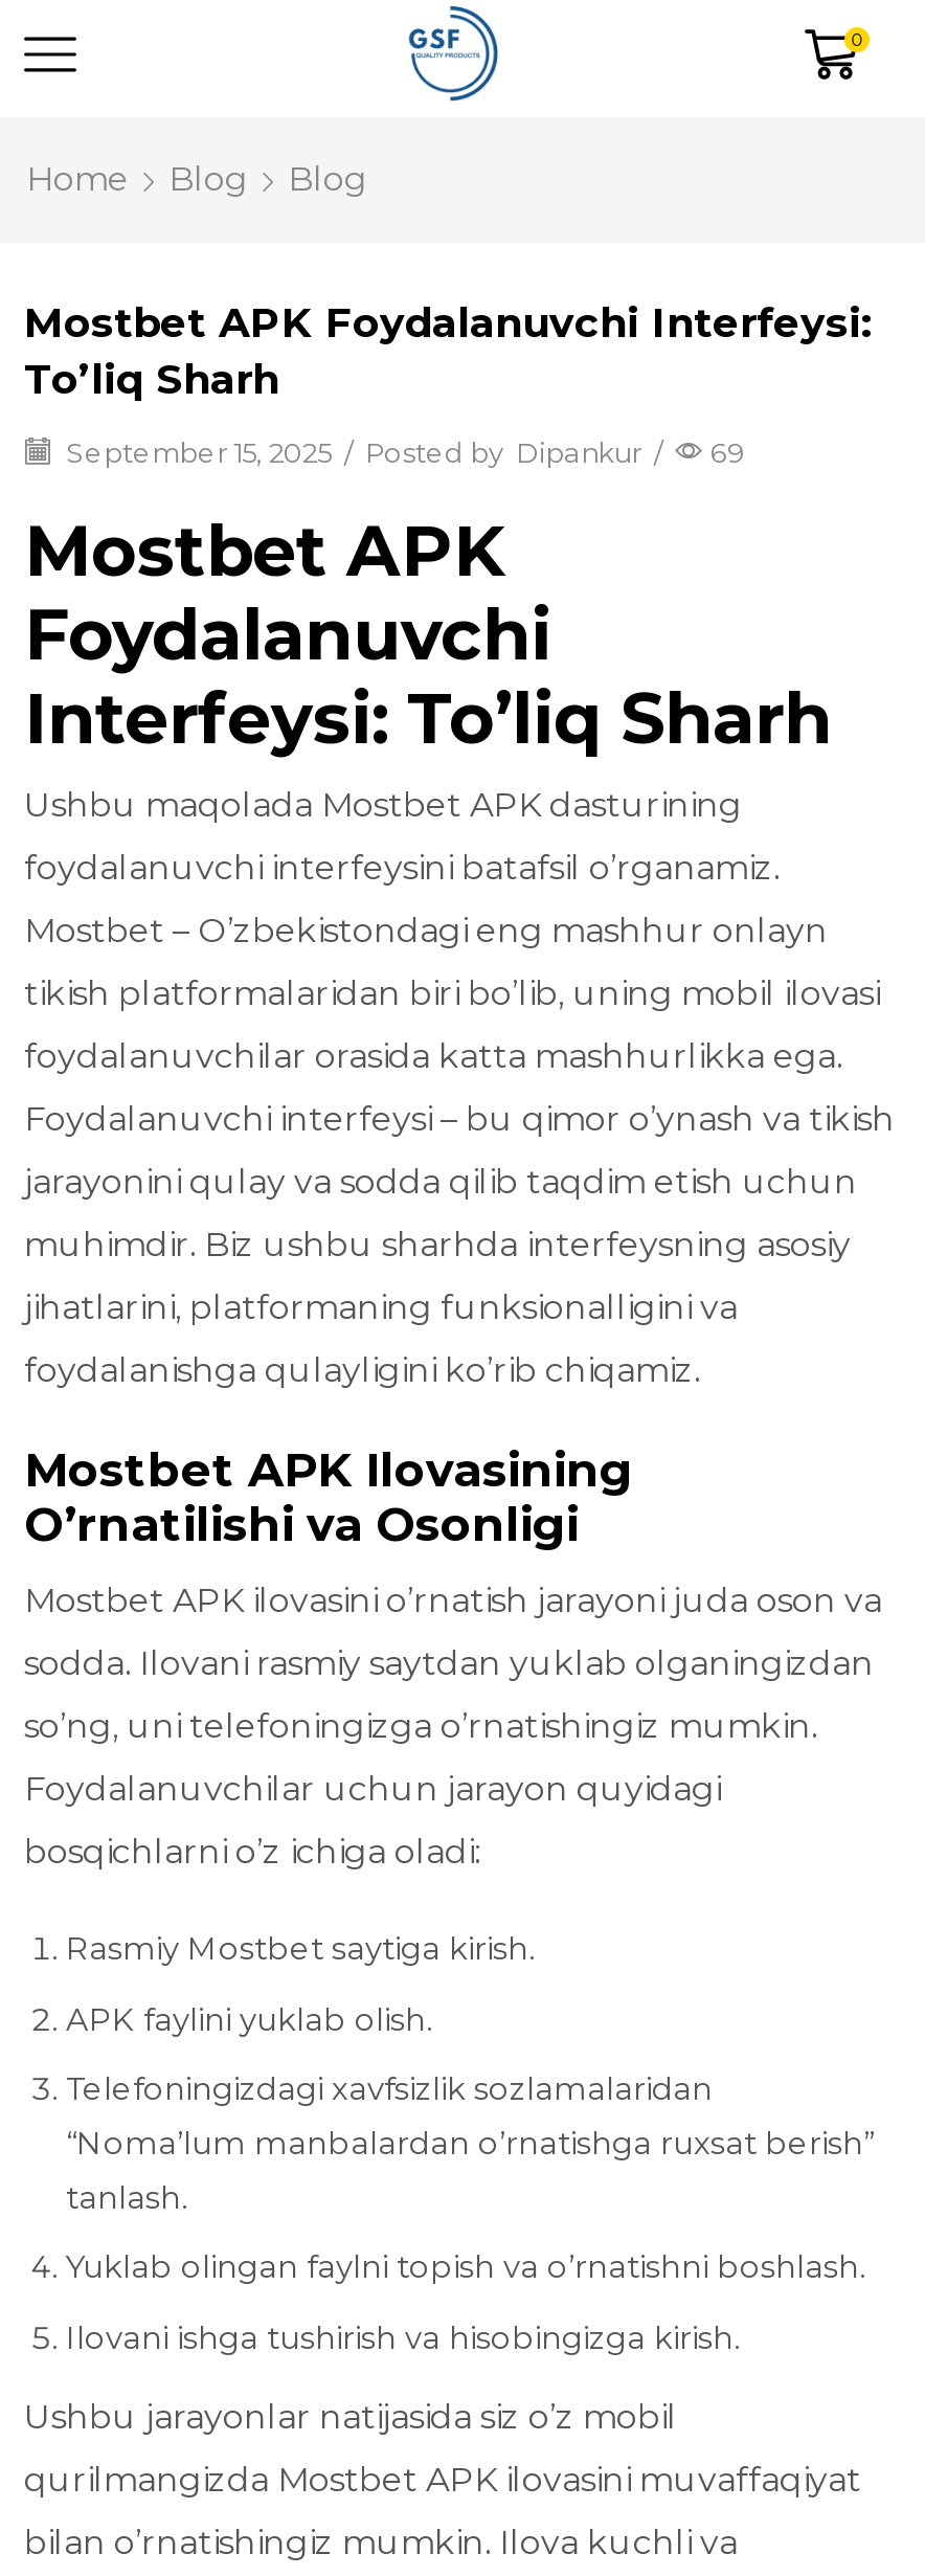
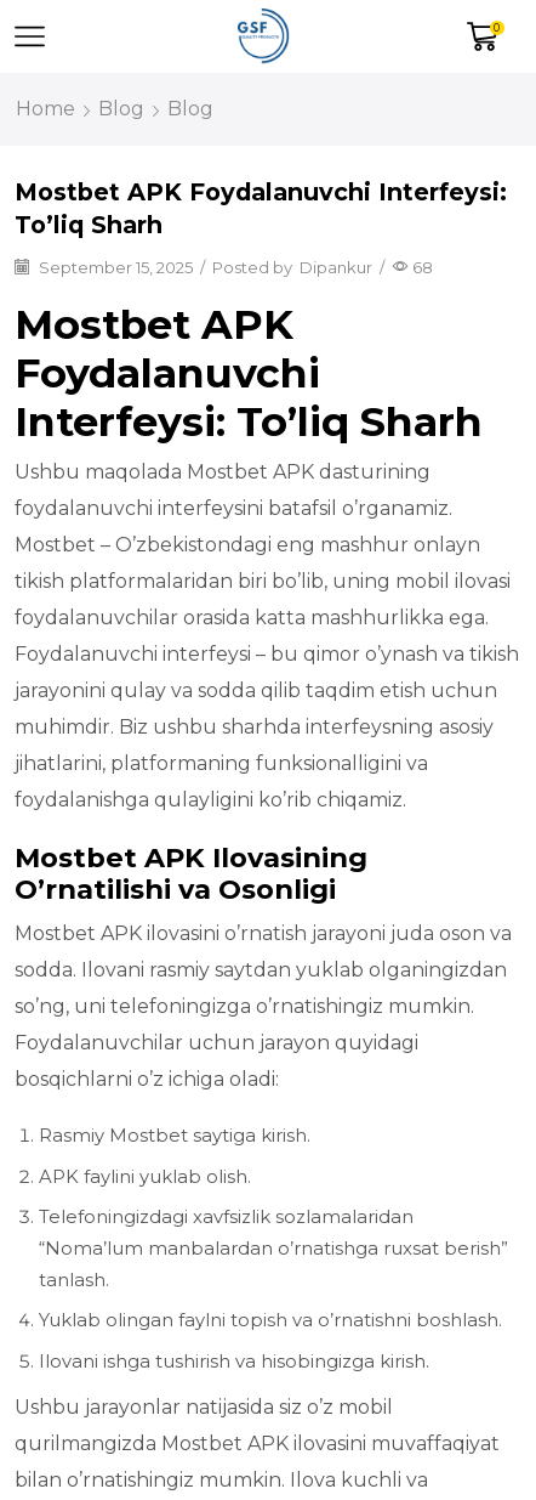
[60,435,744,469] September 15, 2025 / Posted by Dipankur / 69 -> [35,257,433,277] September 15, 2025 / Posted by Dipankur / 68

